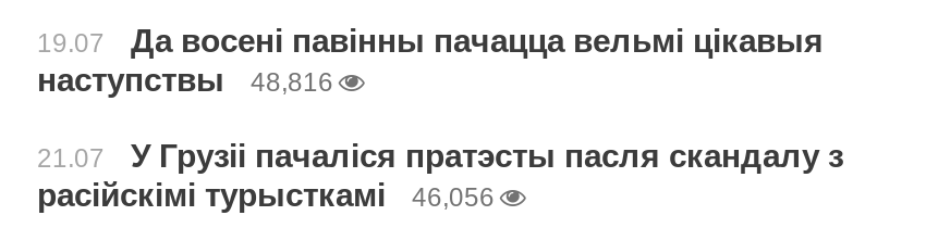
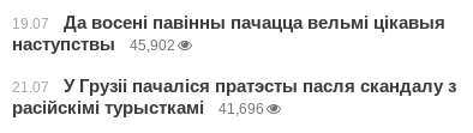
[37,61,333,98] наступствы 48,816 -> [12,34,175,54] наступствы 45,902
[37,176,495,213] расійскімі турысткамі 46,056 -> [12,97,264,117] расійскімі турысткамі 41,696

